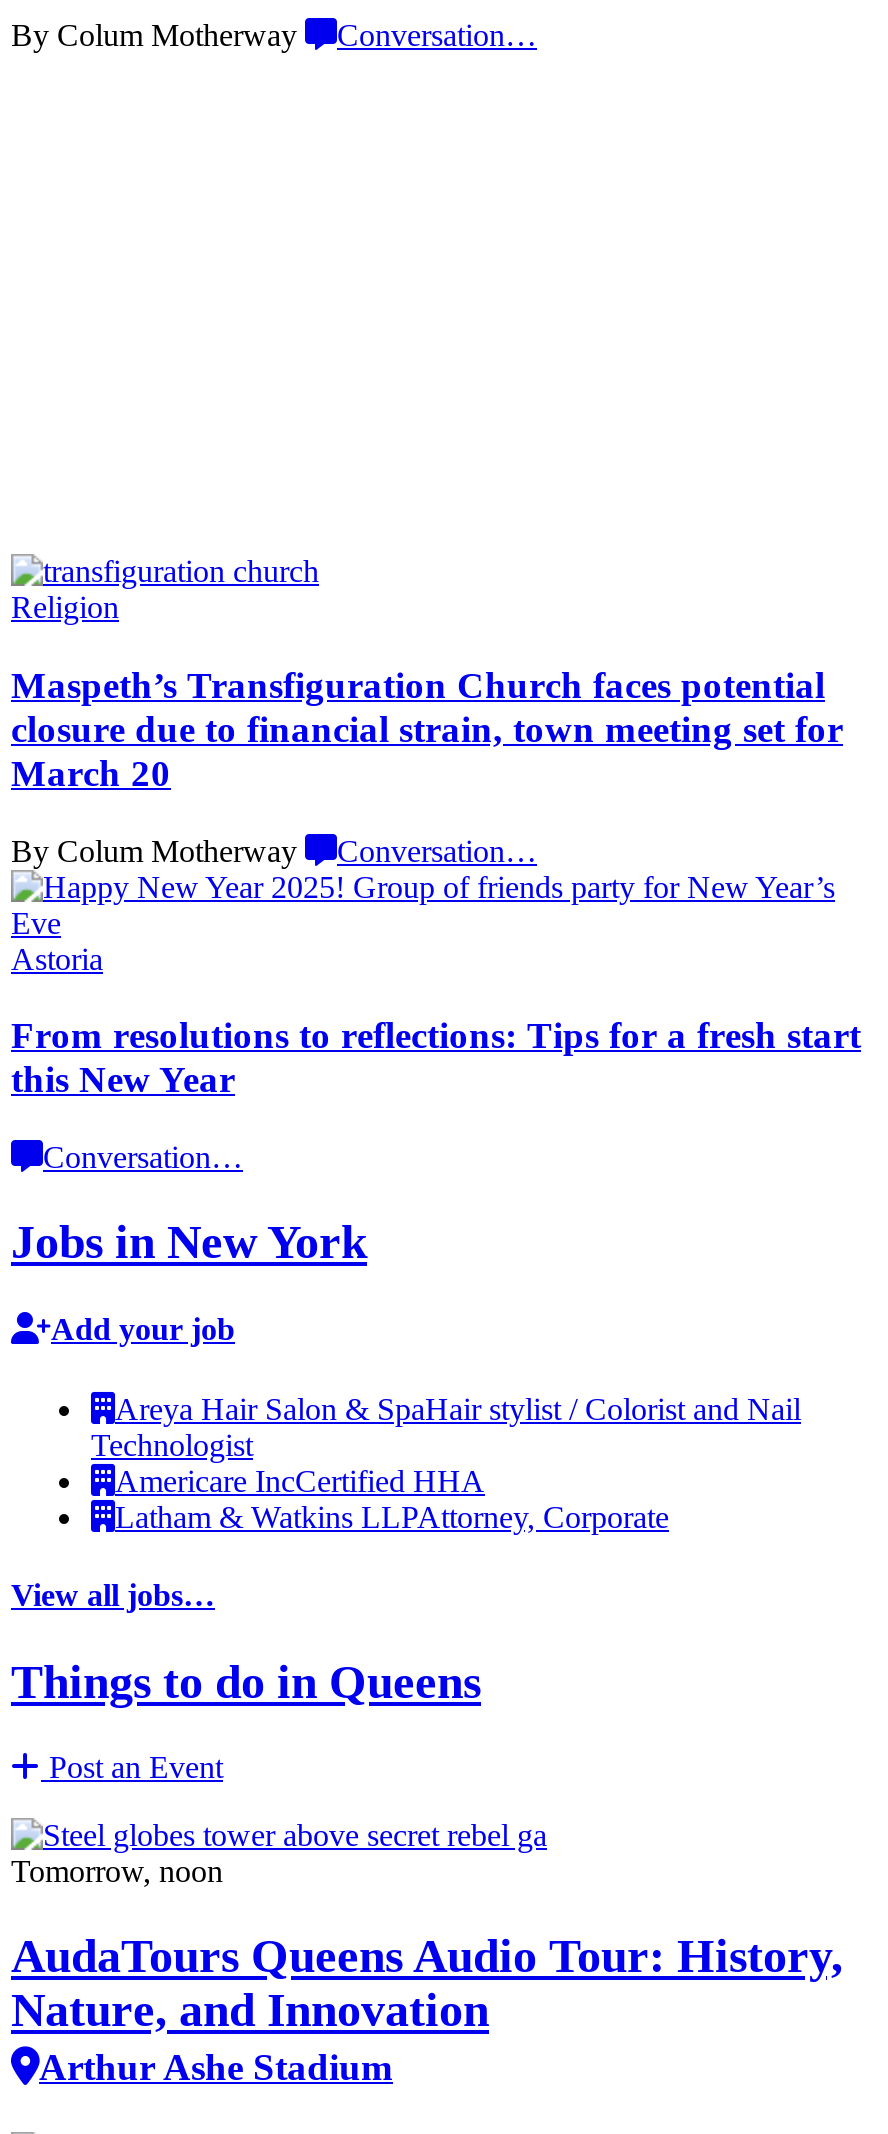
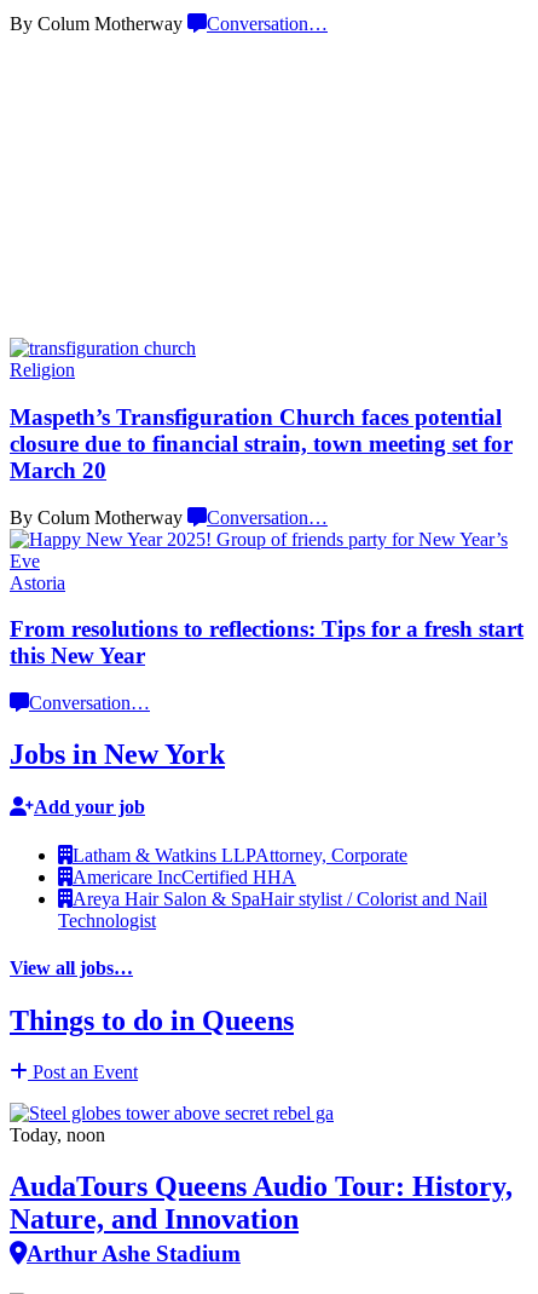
moved [91,1391,801,1461] -> [58,888,487,930]: Areya Hair Salon & SpaHair stylist / Colorist and Nail | Technologist
moved [115,1463,669,1533] -> [73,844,407,887]: Latham & Watkins LLPAttorney, Corporate | Americare IncCertified HHA
[11,1854,223,1888] Tomorrow, noon -> [10,1125,105,1145] Today, noon

